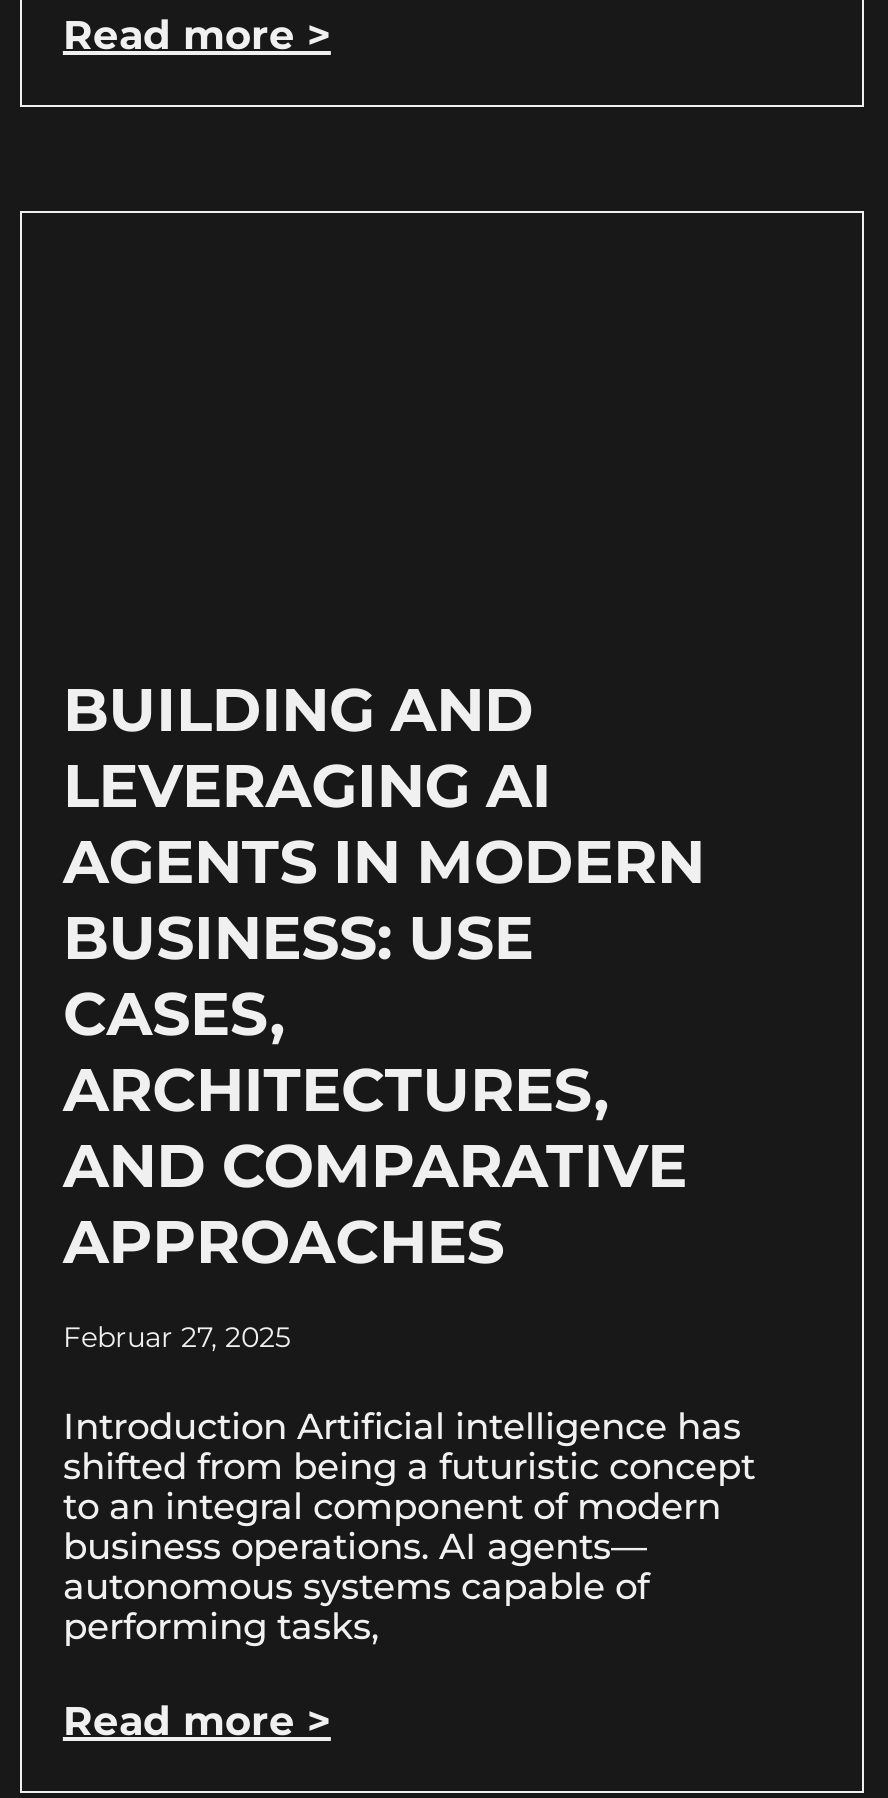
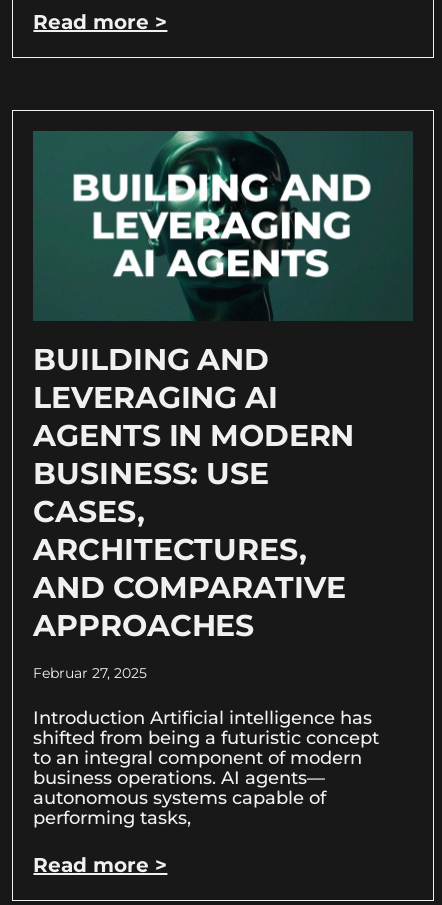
none -> [33,130,412,321] [image]

